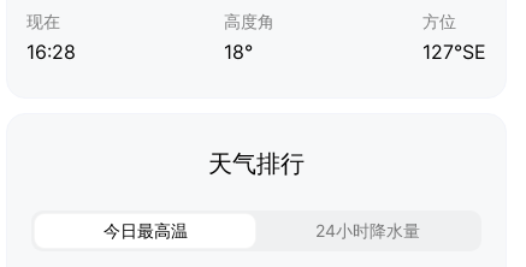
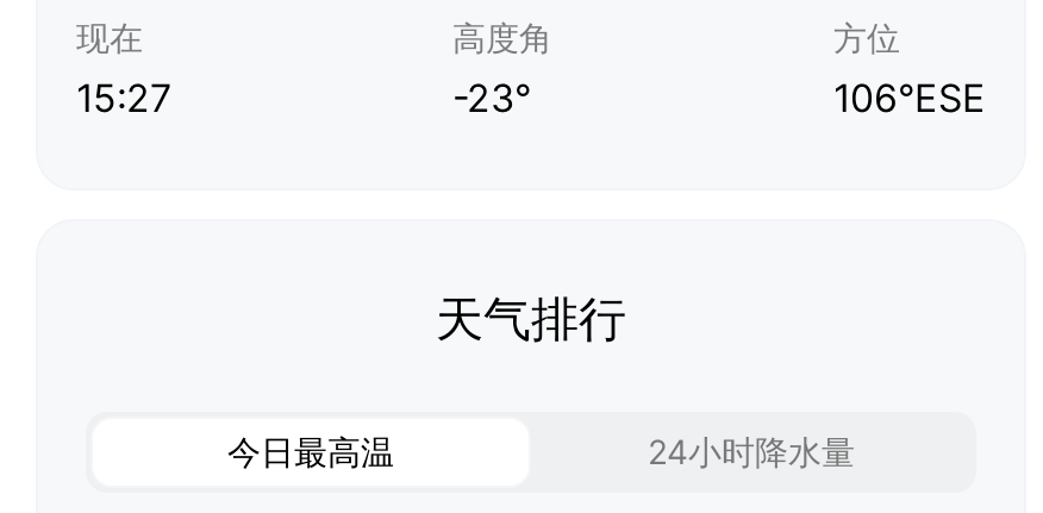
[26,40,76,64] 16:28 -> [76,74,171,122] 15:27
[224,40,253,64] 18° -> [452,74,531,122] -23°
[422,40,486,64] 127°SE -> [833,74,986,122] 106°ESE

